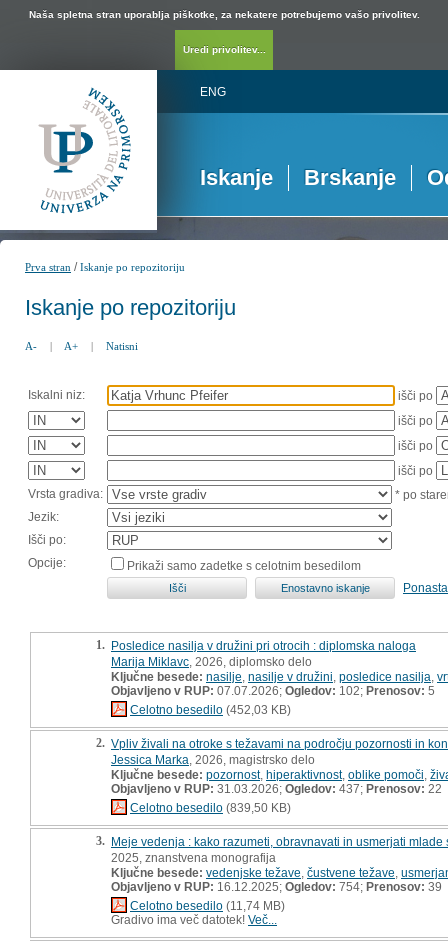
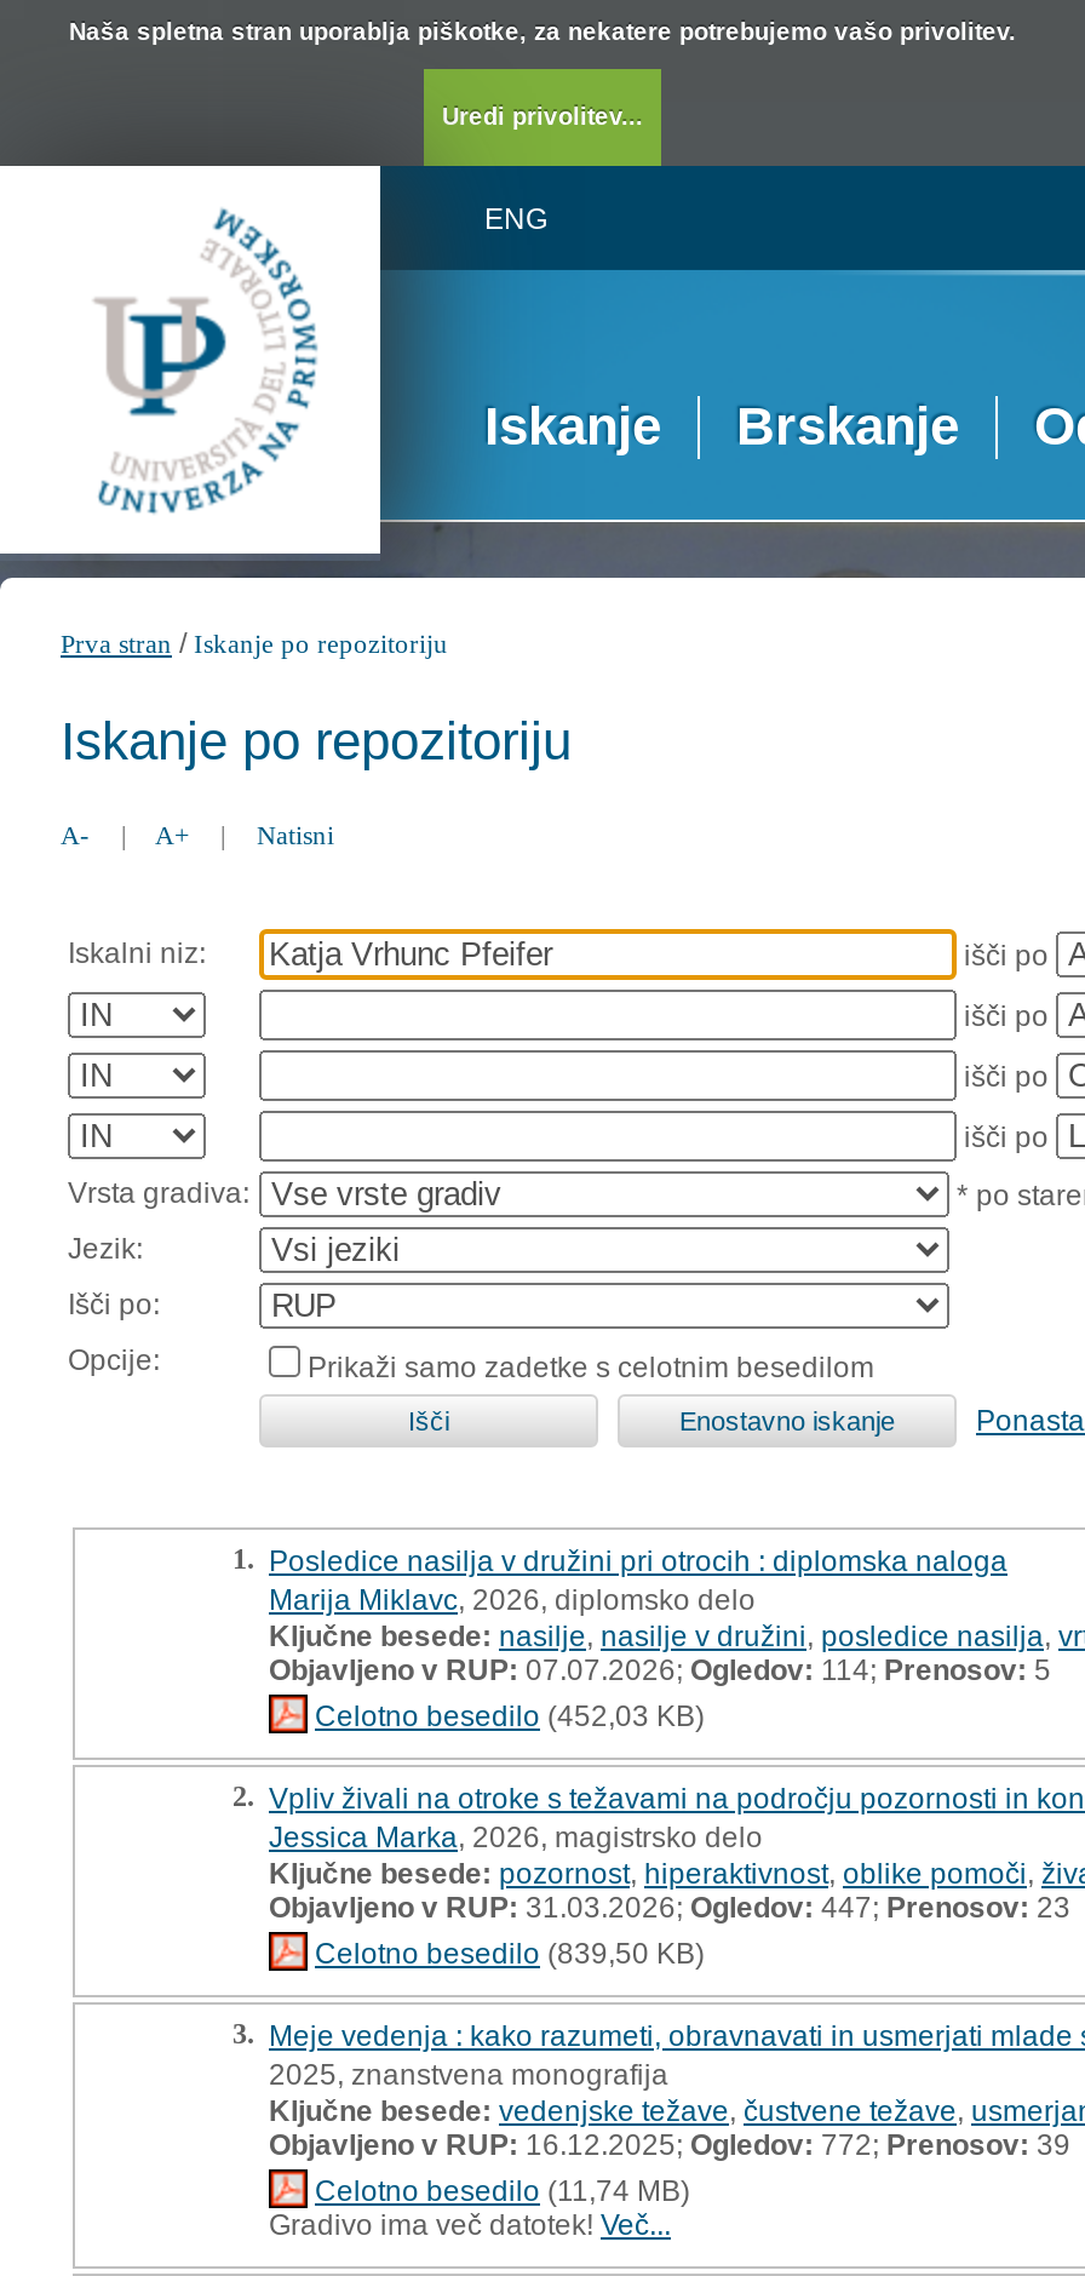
[111,683,435,697] Objavljeno v RUP:07.07.2026;Ogledov: 102;Prenosov:5 -> [269,1652,1051,1686] Objavljeno v RUP:07.07.2026;Ogledov: 114;Prenosov:5
[111,781,442,795] Objavljeno v RUP:31.03.2026;Ogledov:437;Prenosov: 22 -> [269,1890,1070,1924] Objavljeno v RUP:31.03.2026;Ogledov:447;Prenosov: 23
[111,879,442,893] Objavljeno v RUP:16.12.2025;Ogledov:754;Prenosov:39 -> [269,2127,1070,2161] Objavljeno v RUP:16.12.2025;Ogledov:772;Prenosov:39

